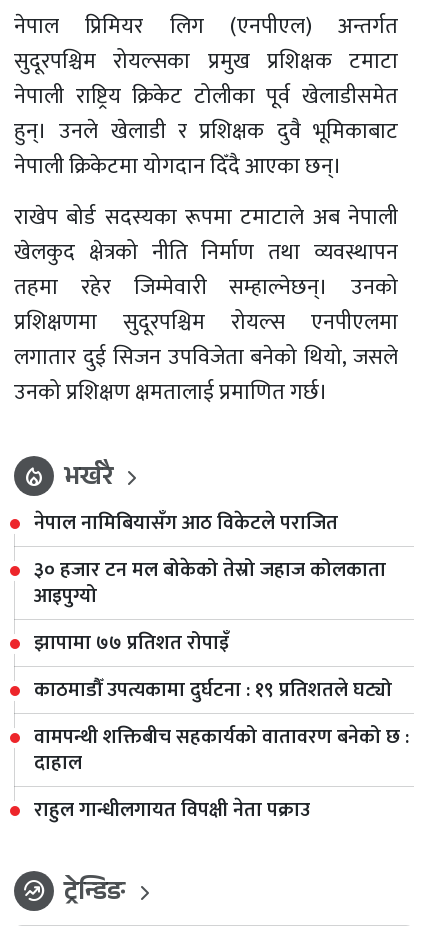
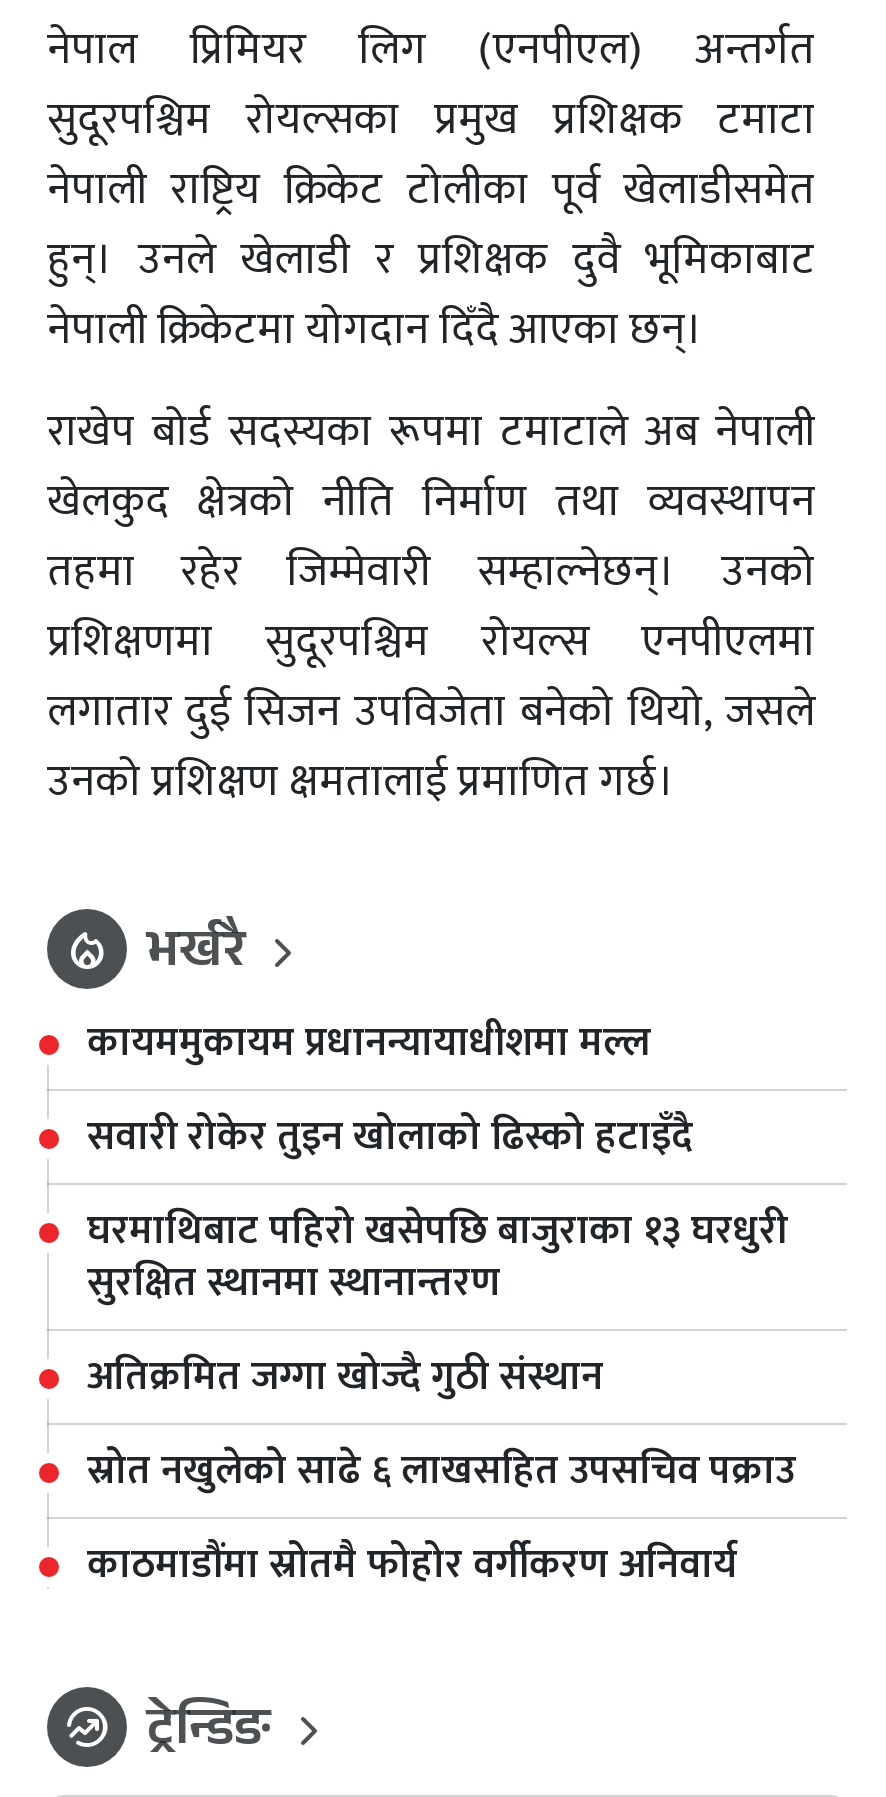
[34,506,409,827] नेपाल नामिबियासँग आठ विकेटले पराजित | ३० हजार टन मल बोकेको तेस्रो जहाज कोलकाता | आइपुग्यो | झापामा ७७ प्रतिशत रोपाइँ | काठमाडौँ उपत्यकामा दुर्घटना : १९ प्रतिशतले घट्यो | वामपन्थी शक्तिबीच सहकार्यको वातावरण बनेको छ : | दाहाल | राहुल गान्धीलगायत विपक्षी नेता पक्राउ -> [87,1009,795,1599] कायममुकायम प्रधानन्यायाधीशमा मल्ल | सवारी रोकेर तुइन खोलाको ढिस्को हटाइँदै | घरमाथिबाट पहिरो खसेपछि बाजुराका १३ घरधुरी | सुरक्षित स्थानमा स्थानान्तरण | अतिक्रमित जग्गा खोज्दै गुठी संस्थान | स्रोत नखुलेको साढे ६ लाखसहित उपसचिव पक्राउ | काठमाडौंमा स्रोतमै फोहोर वर्गीकरण अनिवार्य

